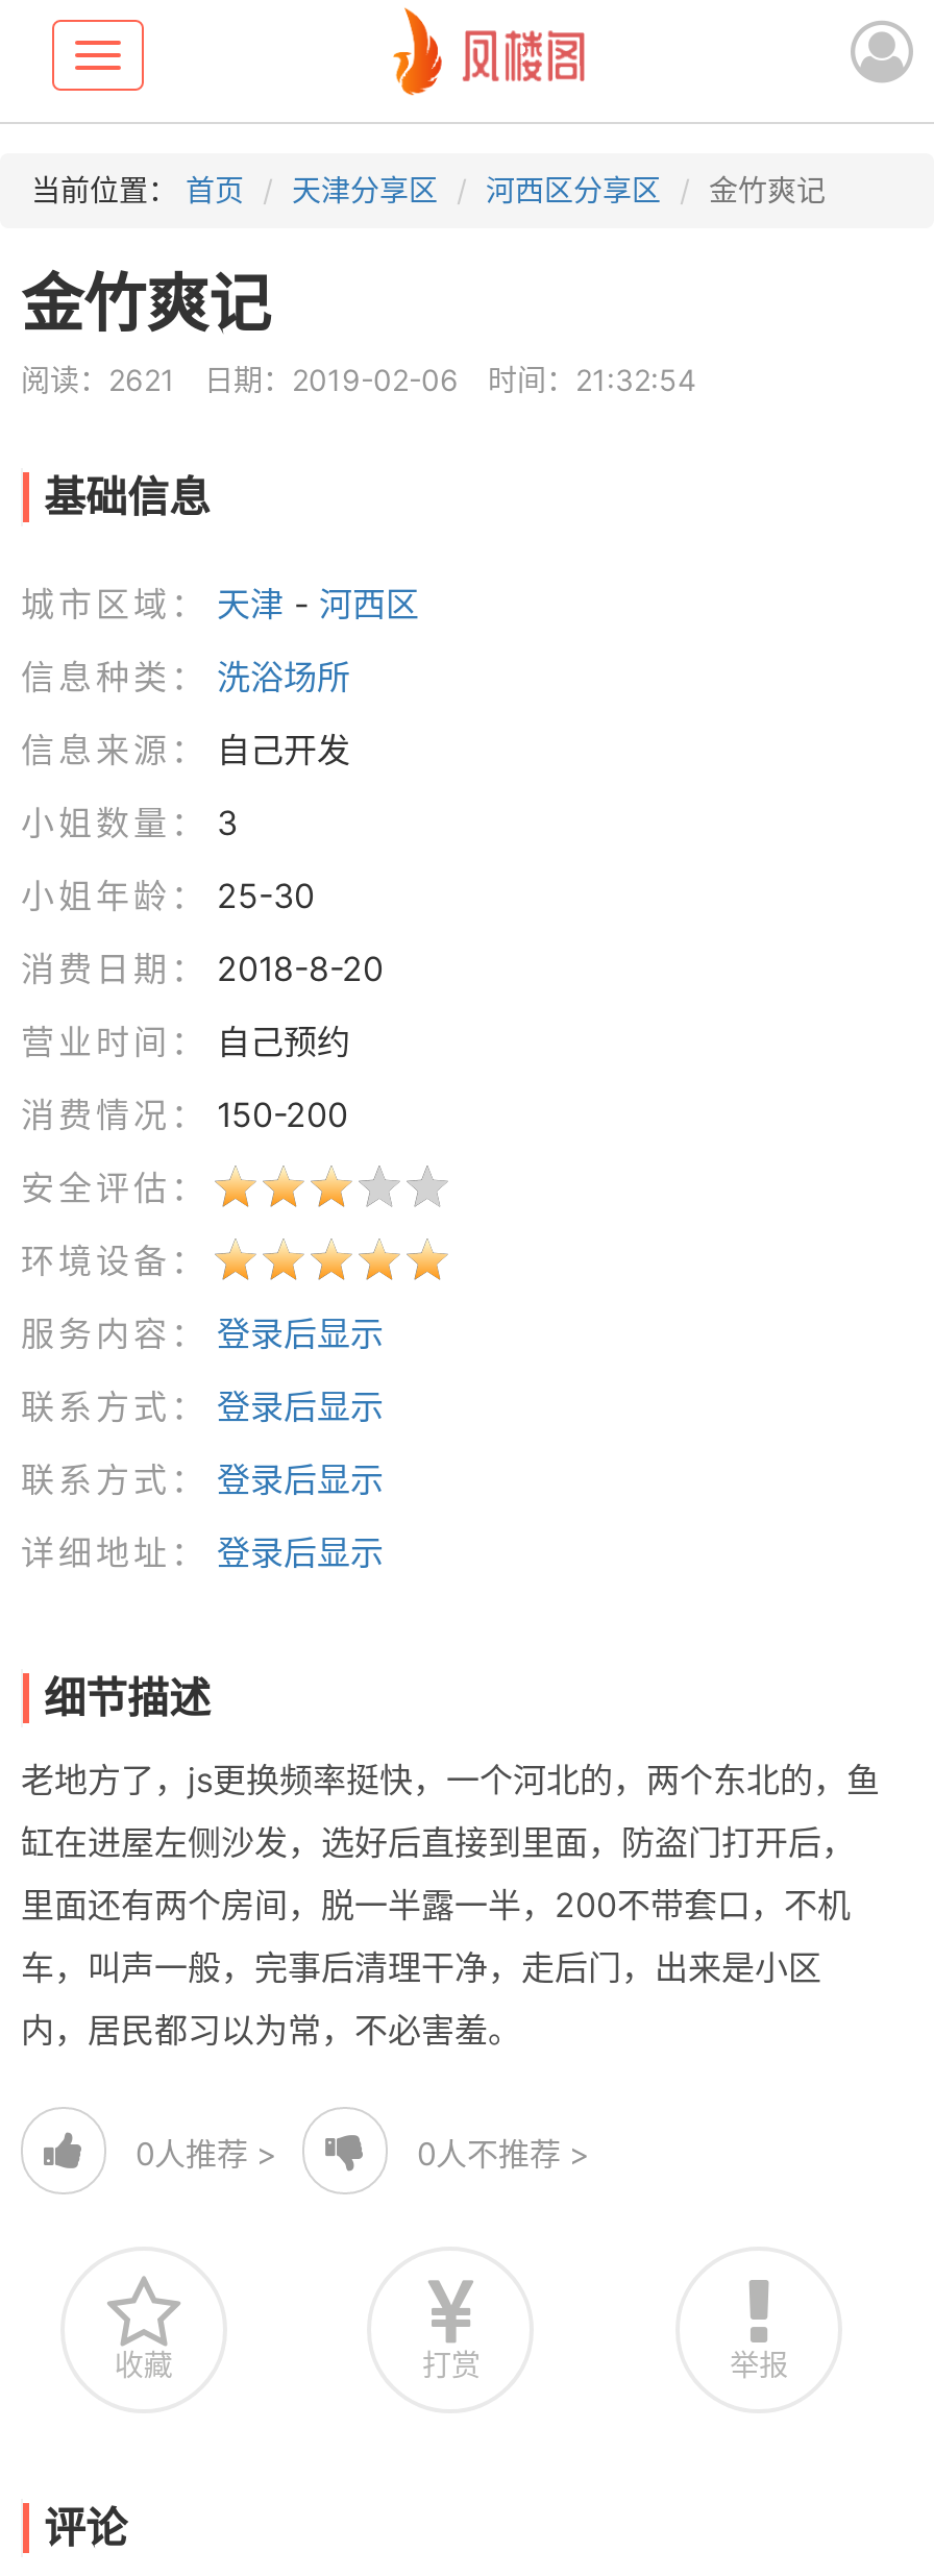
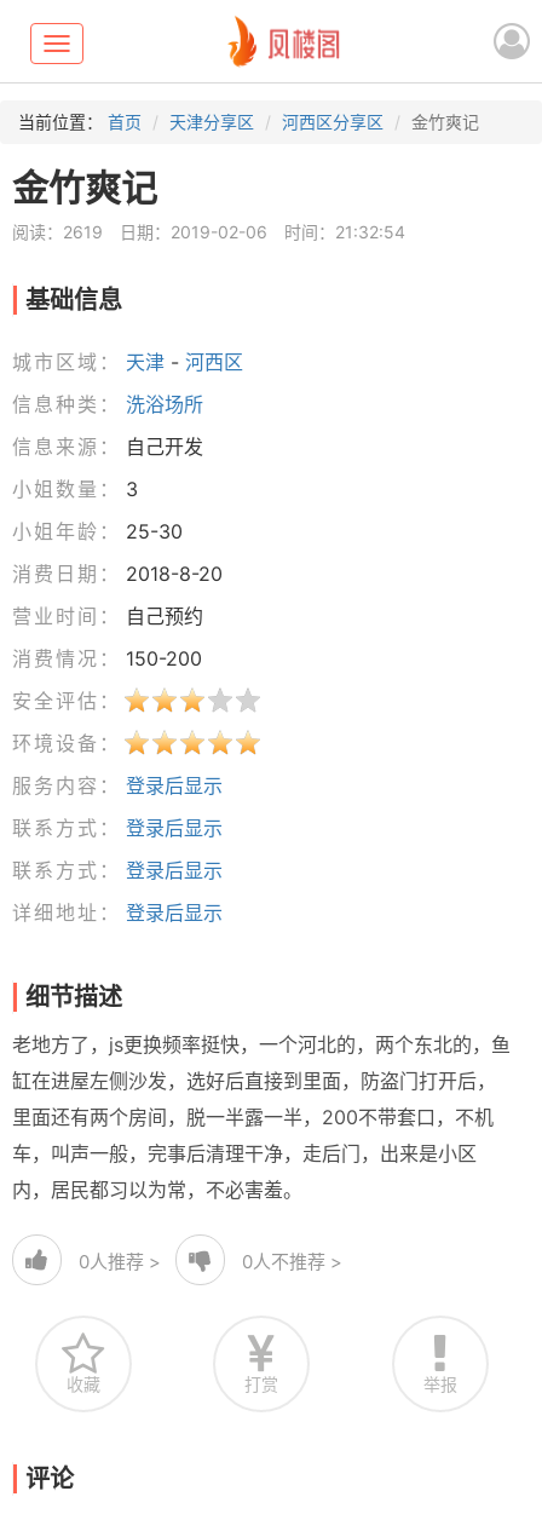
[21,362,696,397] 阅读：2621 日期：2019-02-06 时间：21:32:54 -> [12,221,405,242] 阅读：2619 日期：2019-02-06 时间：21:32:54

